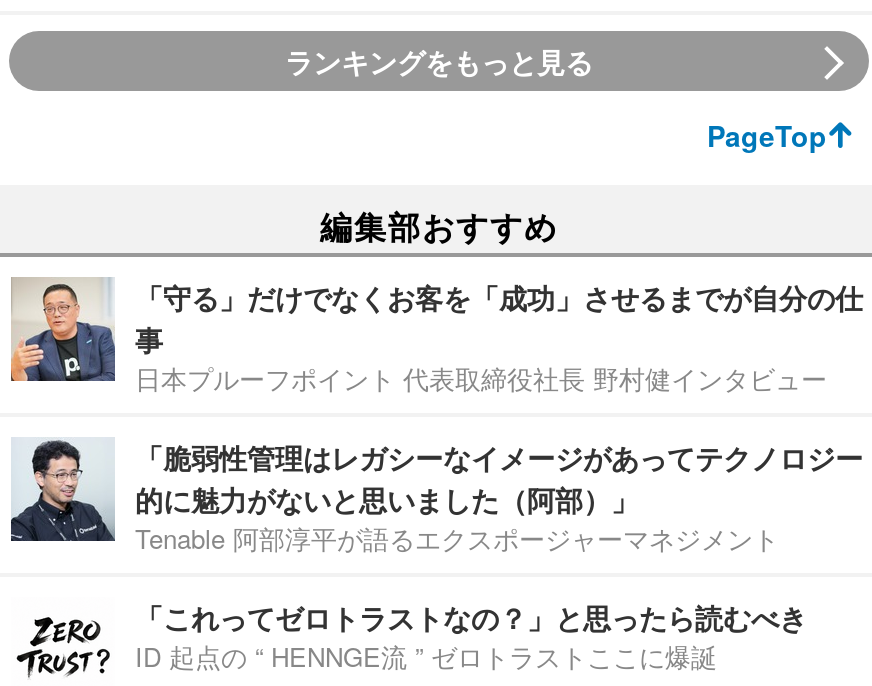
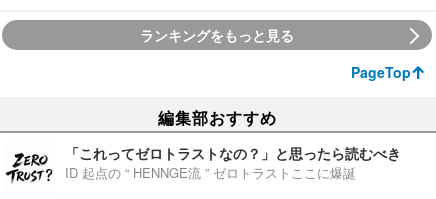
[9,277,863,557] [image] | 「守る」だけでなくお客を「成功」させるまでが自分の仕 | 事 | 日本プルーフポイント 代表取締役社長 野村健インタビュー | 「脆弱性管理はレガシーなイメージがあってテクノロジー | 的に魅力がないと思いました（阿部）」 | Tenable 阿部淳平が語るエクスポージャーマネジメント -> none
[9,437,107,543] [image] -> none

